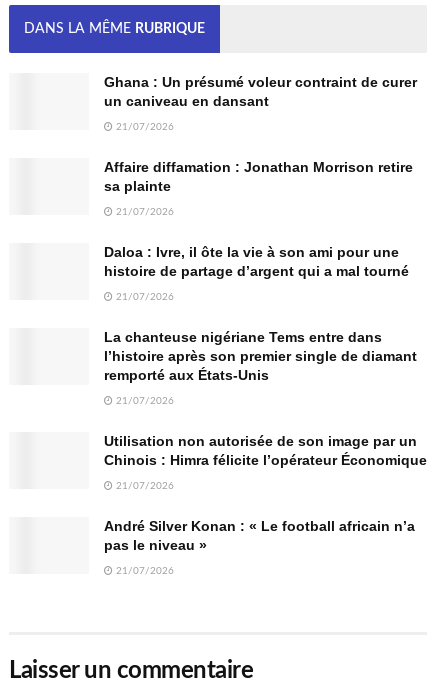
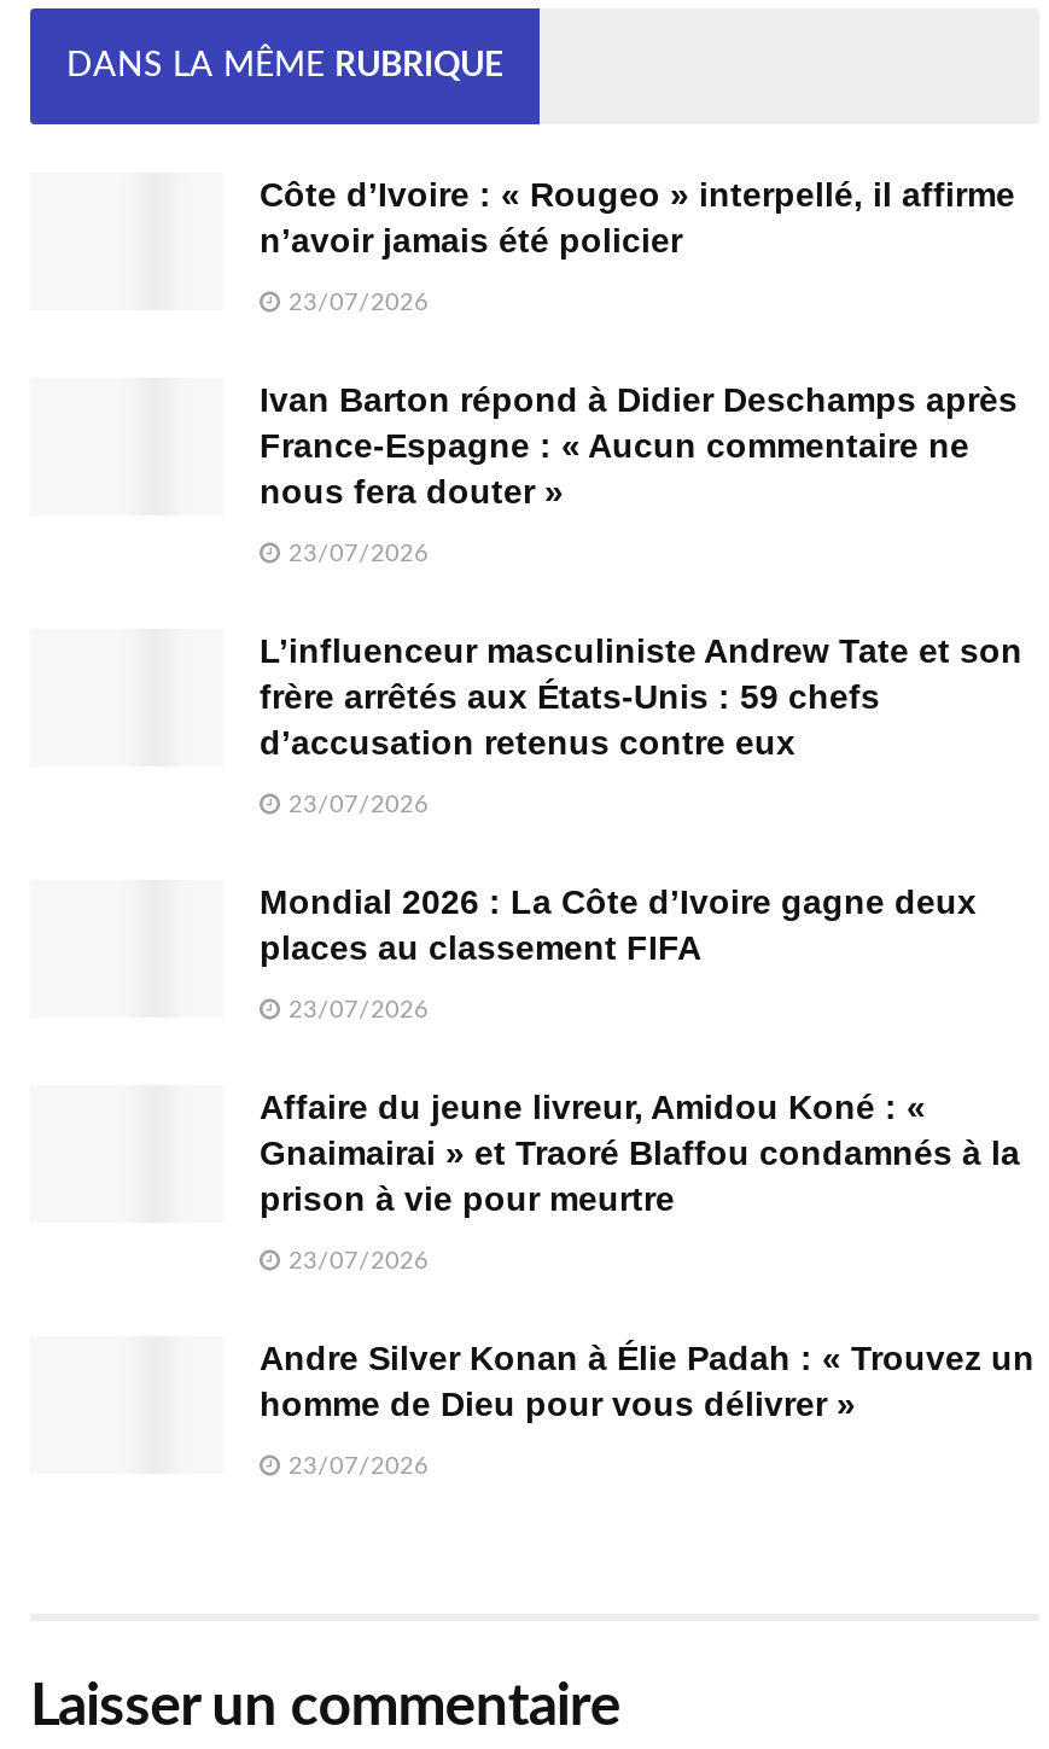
[104,74,417,109] Ghana : Un présumé voleur contraint de curer | un caniveau en dansant -> [260,175,1015,259] Côte d’Ivoire : « Rougeo » interpellé, il affirme | n’avoir jamais été policier
[113,122,174,132] 21/07/2026 -> [281,291,429,315] 23/07/2026
[104,159,413,194] Affaire diffamation : Jonathan Morrison retire | sa plainte -> [260,380,1018,510] Ivan Barton répond à Didier Deschamps après | France-Espagne : « Aucun commentaire ne | nous fera douter »
[113,207,174,217] 21/07/2026 -> [281,542,429,566] 23/07/2026
[104,244,409,279] Daloa : Ivre, il ôte la vie à son ami pour une | histoire de partage d’argent qui a mal tourné -> [260,631,1022,761] L’influenceur masculiniste Andrew Tate et son | frère arrêtés aux États-Unis : 59 chefs | d’accusation retenus contre eux
[113,292,174,302] 21/07/2026 -> [281,793,429,817] 23/07/2026
[104,329,417,383] La chanteuse nigériane Tems entre dans | l’histoire après son premier single de diamant | remporté aux États-Unis -> [260,882,977,967] Mondial 2026 : La Côte d’Ivoire gagne deux | places au classement FIFA
[113,396,174,406] 21/07/2026 -> [281,998,429,1022] 23/07/2026
[104,433,427,468] Utilisation non autorisée de son image par un | Chinois : Himra félicite l’opérateur Économique -> [260,1087,1020,1218] Affaire du jeune livreur, Amidou Koné : « | Gnaimairai » et Traoré Blaffou condamnés à la | prison à vie pour meurtre
[113,481,174,491] 21/07/2026 -> [281,1249,429,1273] 23/07/2026
[104,518,415,553] André Silver Konan : « Le football africain n’a | pas le niveau » -> [260,1338,1035,1423] Andre Silver Konan à Élie Padah : « Trouvez un | homme de Dieu pour vous délivrer »
[113,566,174,576] 21/07/2026 -> [281,1454,429,1478] 23/07/2026

